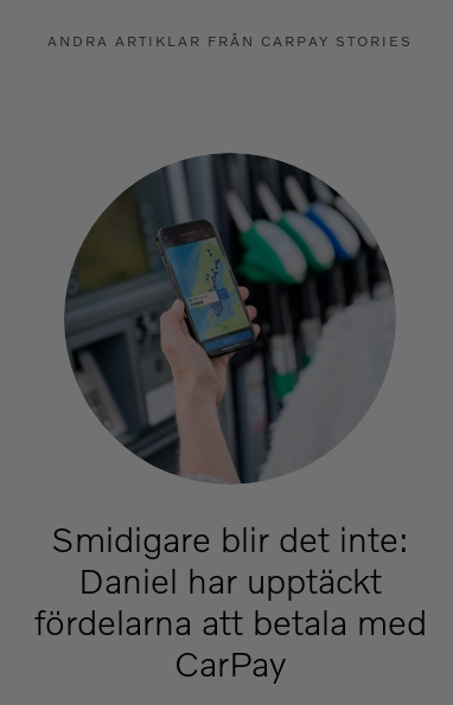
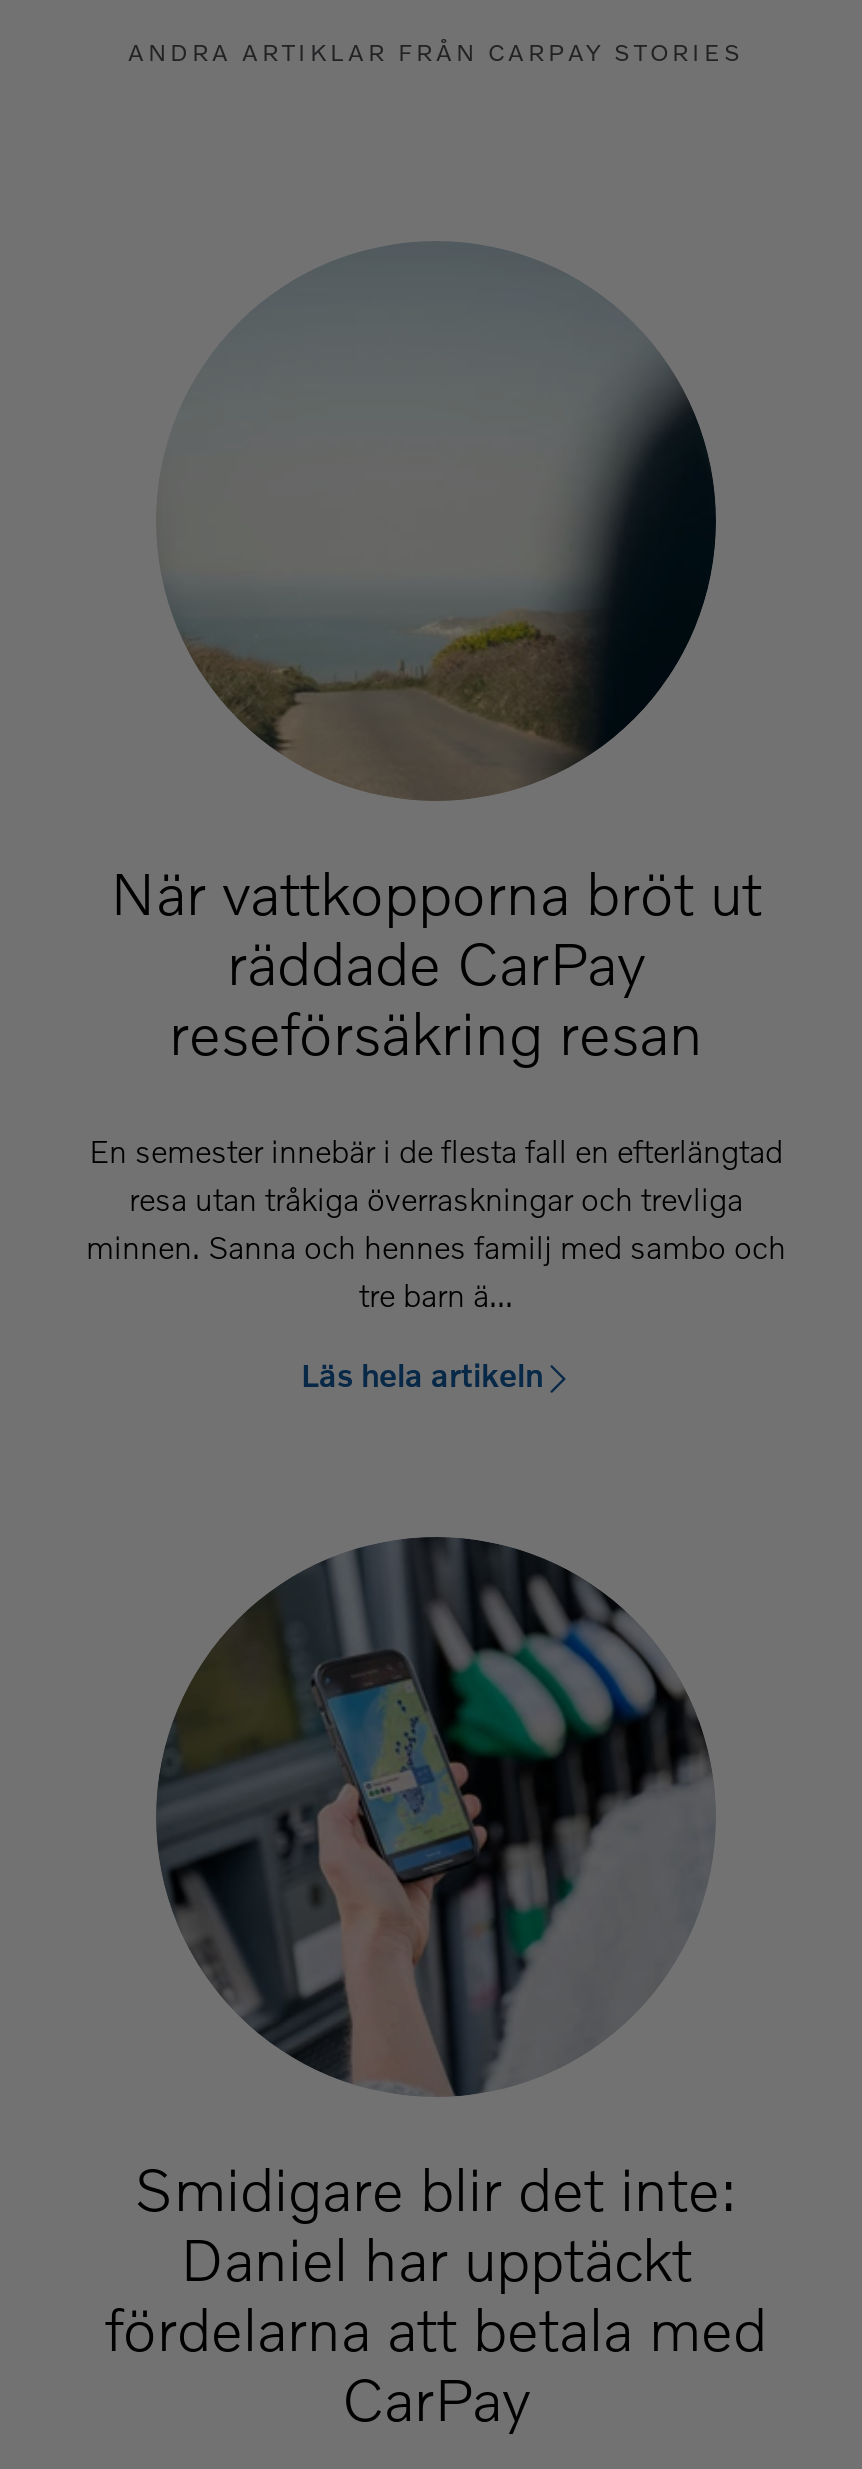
none -> [86,243,786,1392] [image] | När vattkopporna bröt ut | räddade CarPay | reseförsäkring resan | En semester innebär i de flesta fall en efterlängtad | resa utan tråkiga överraskningar och trevliga | minnen. Sanna och hennes familj med sambo och | tre barn ä... | Läs hela artikeln

